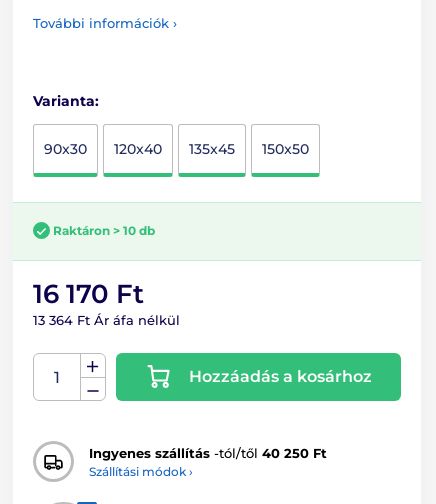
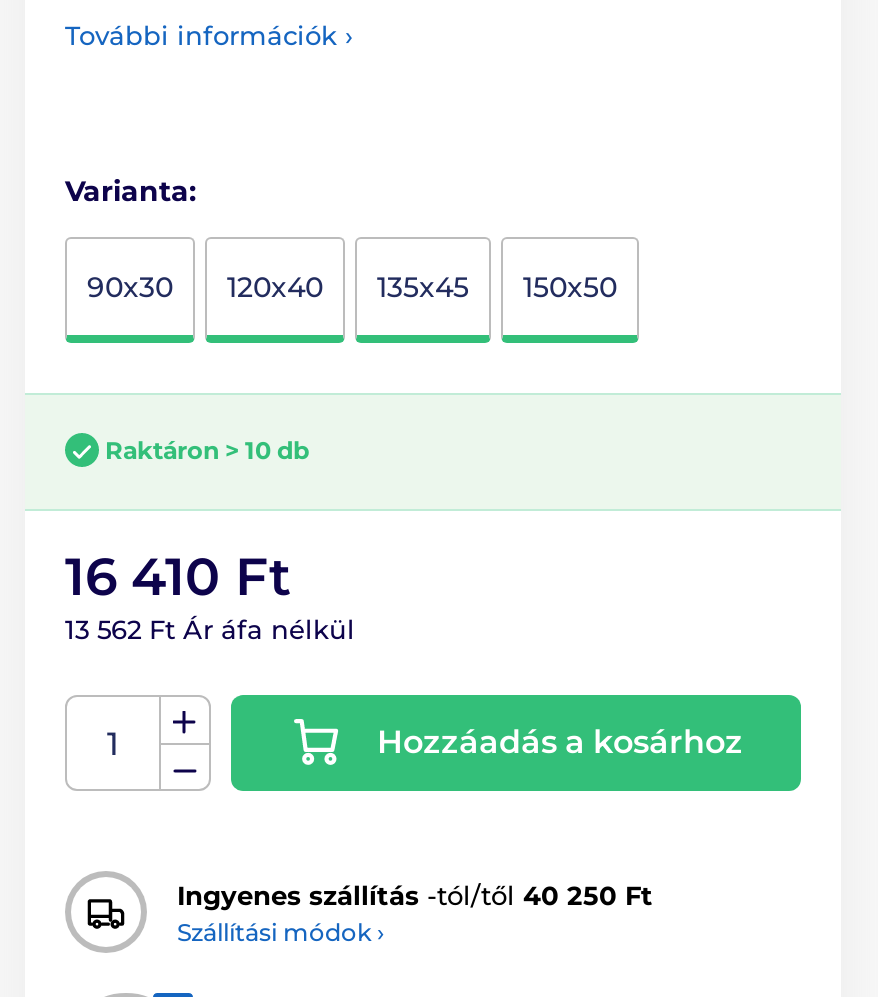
[33,278,144,310] 16 170 Ft -> [65,545,291,609] 16 410 Ft
[33,312,180,328] 13 364 Ft Ár áfa nélkül -> [65,613,355,645] 13 562 Ft Ár áfa nélkül

